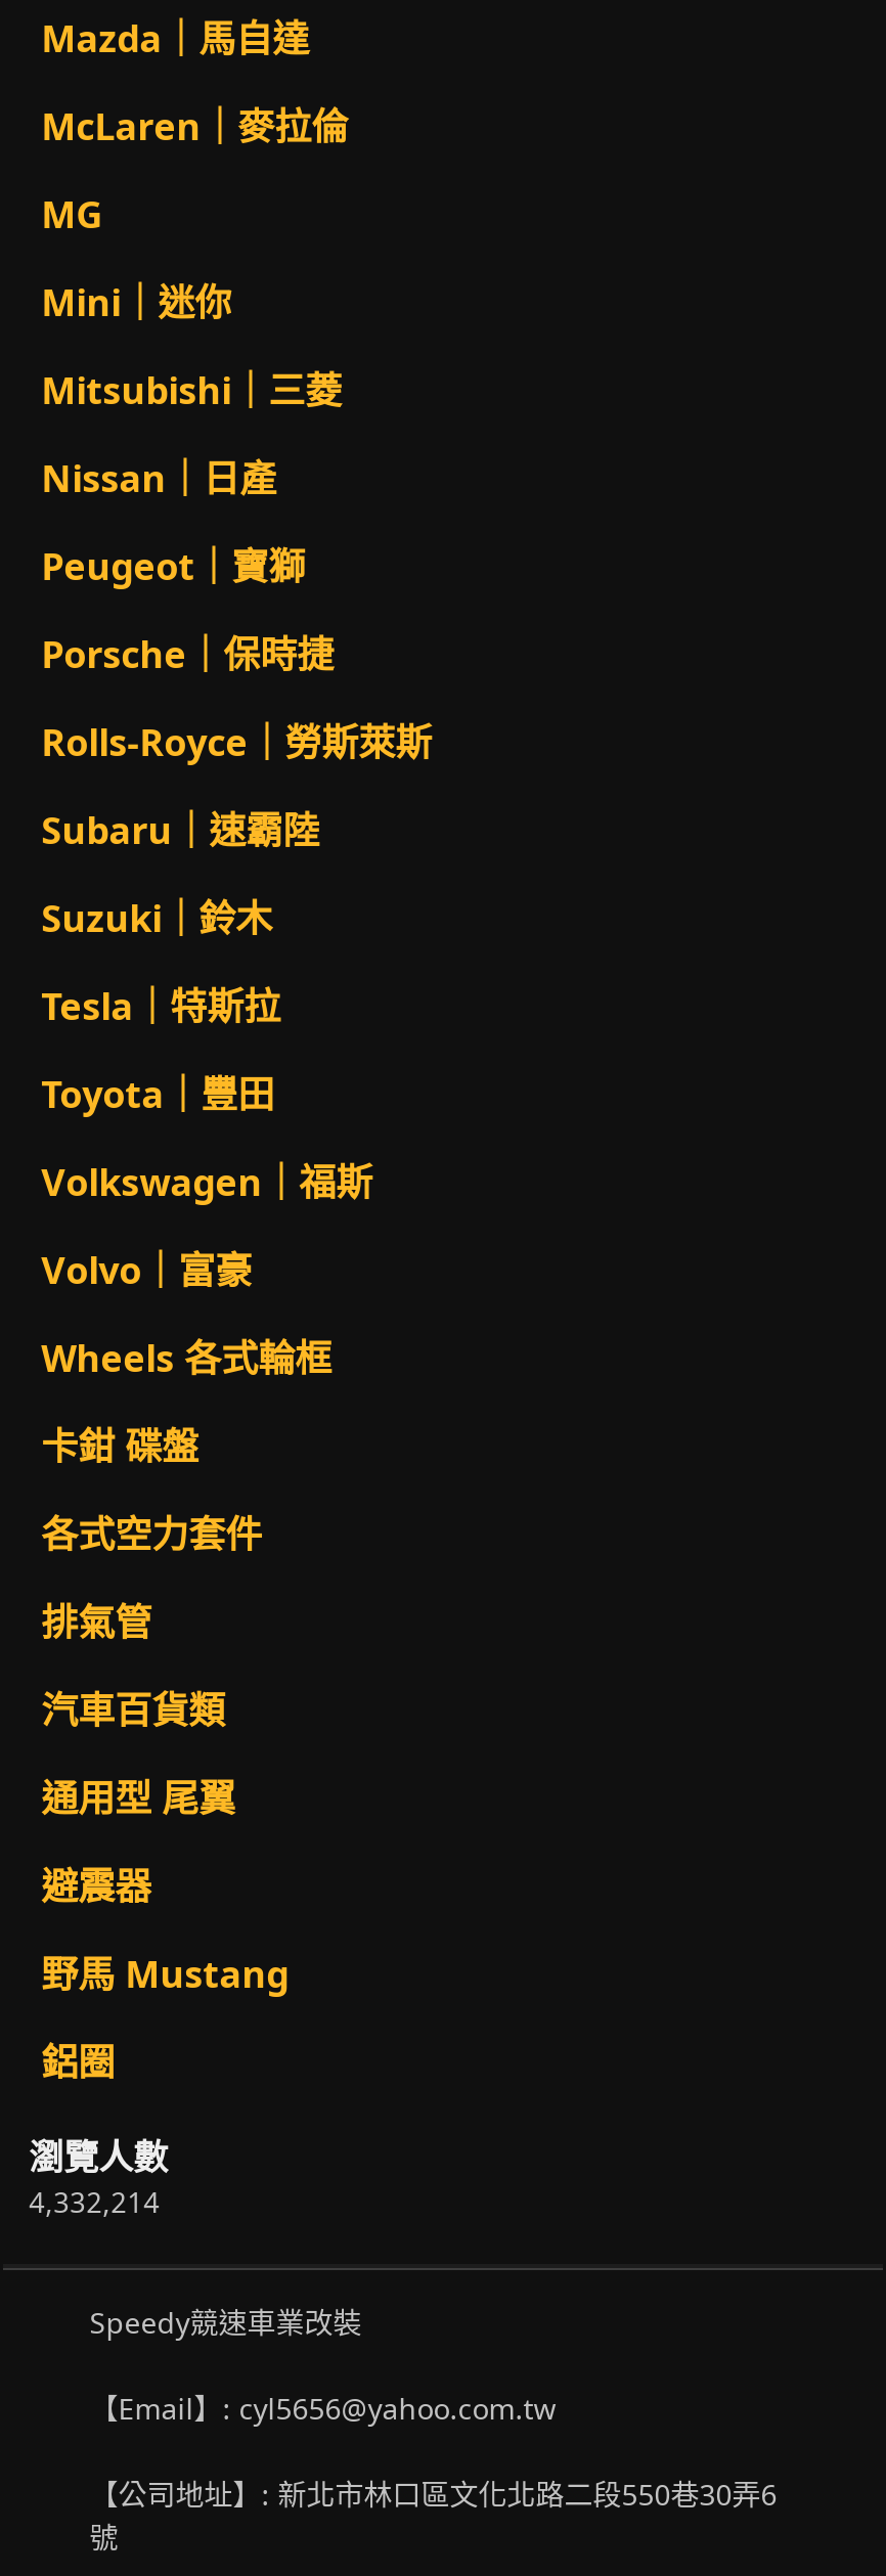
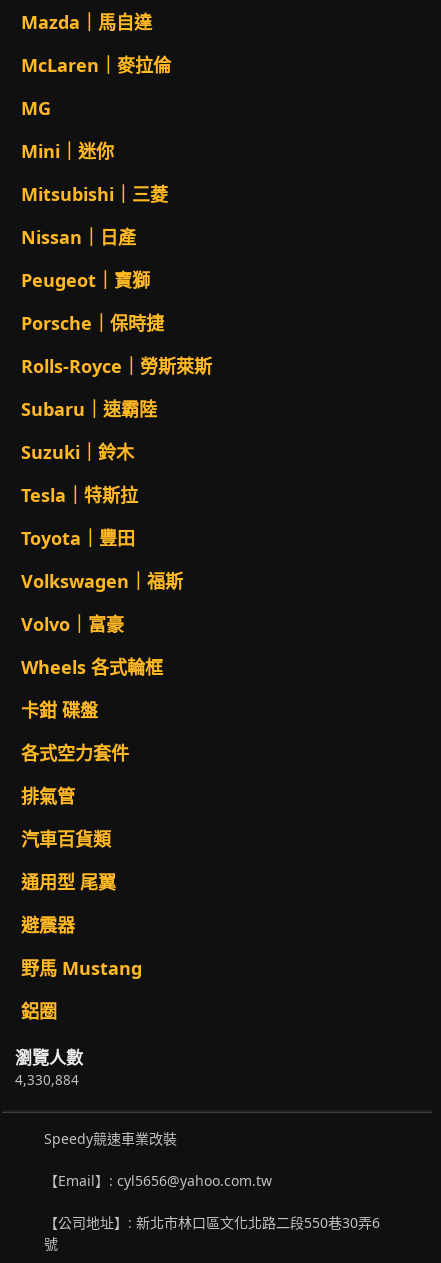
[29,2184,160,2221] 4,332,214 -> [15,1071,79,1089] 4,330,884

